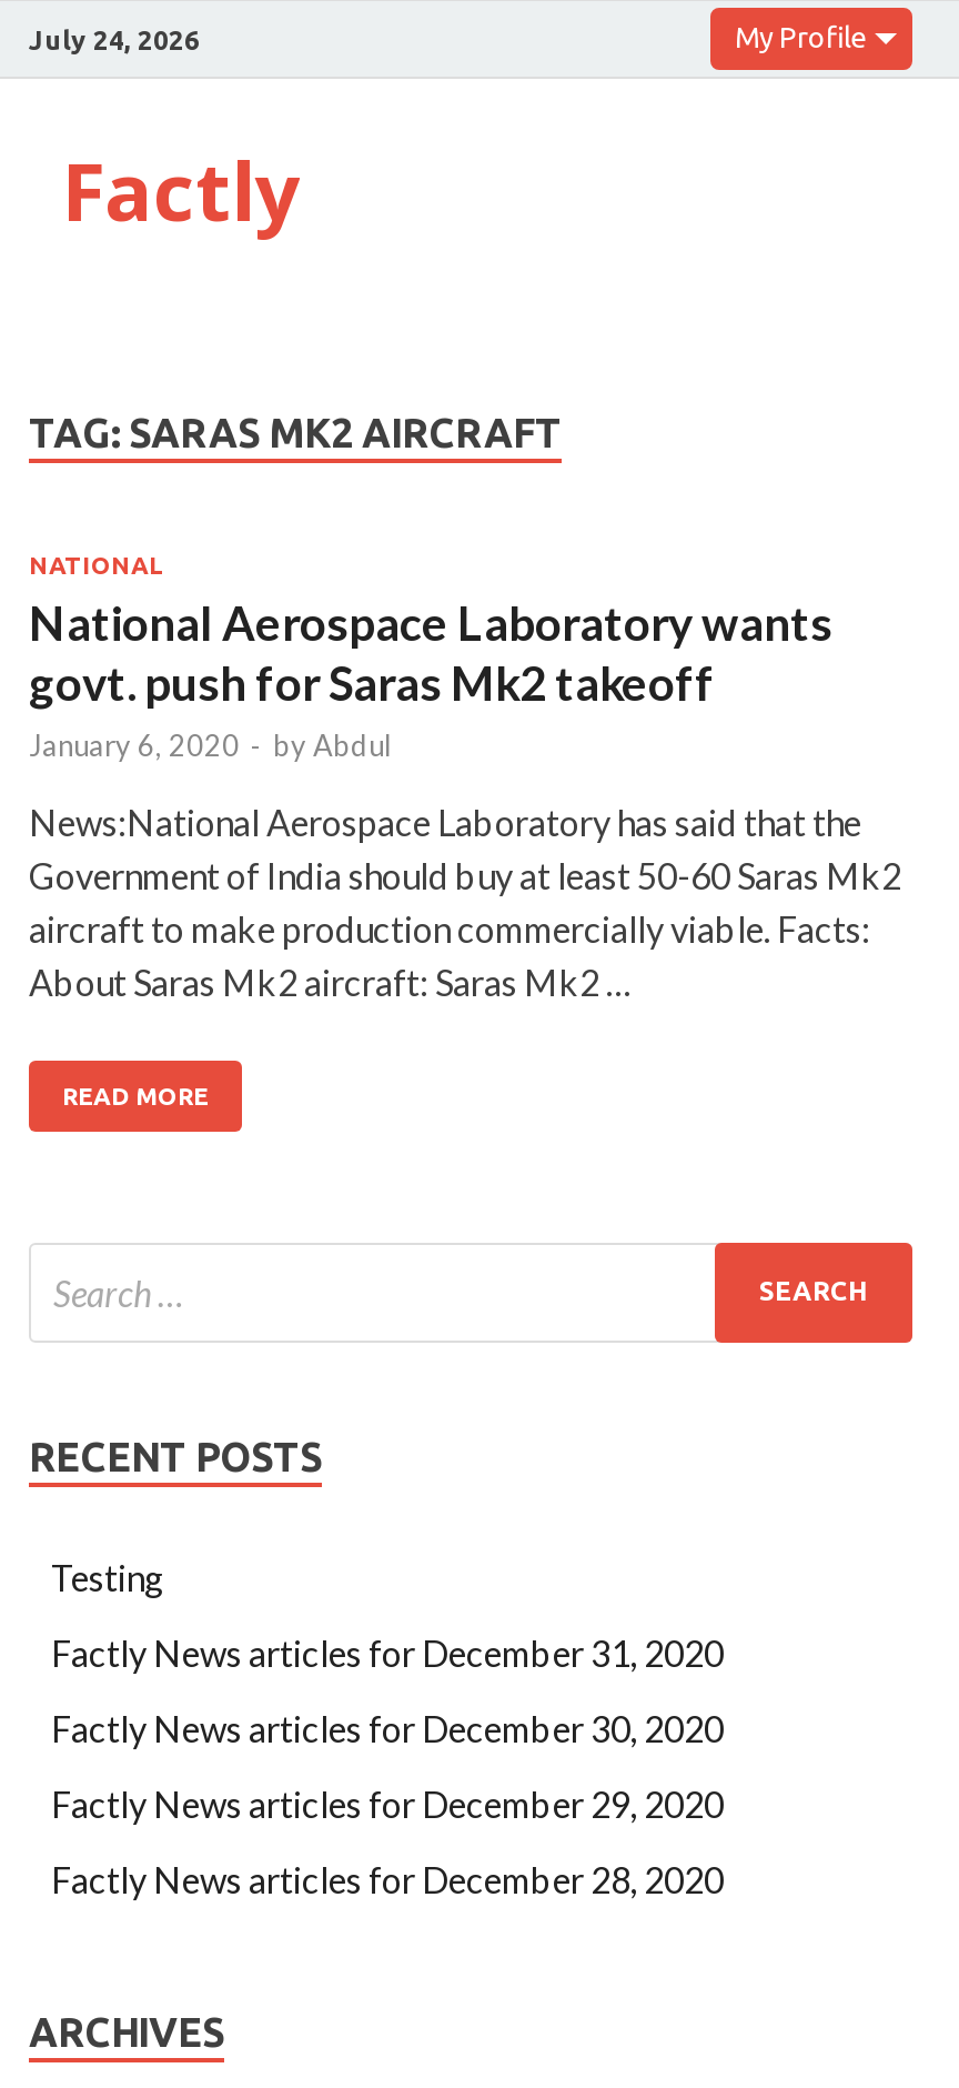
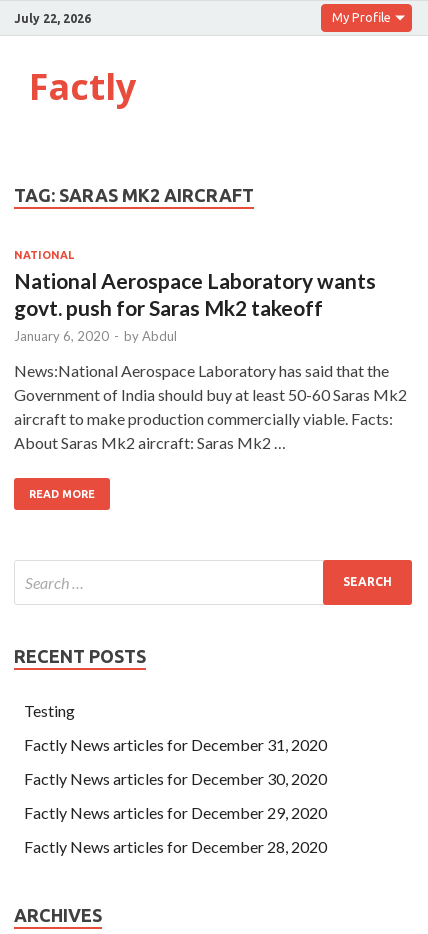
[29,24,200,53] July 24, 2026 -> [14,11,91,24] July 22, 2026

